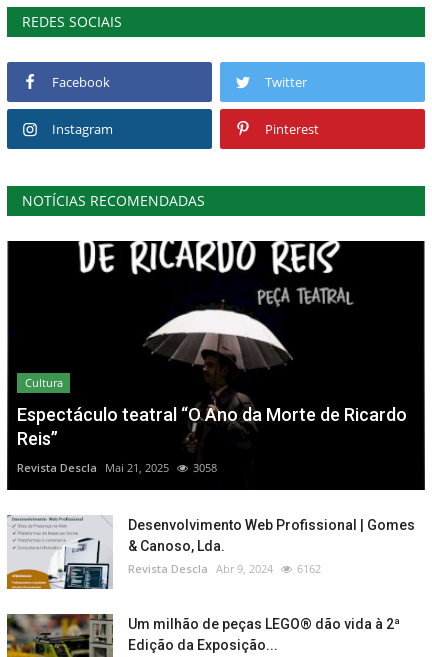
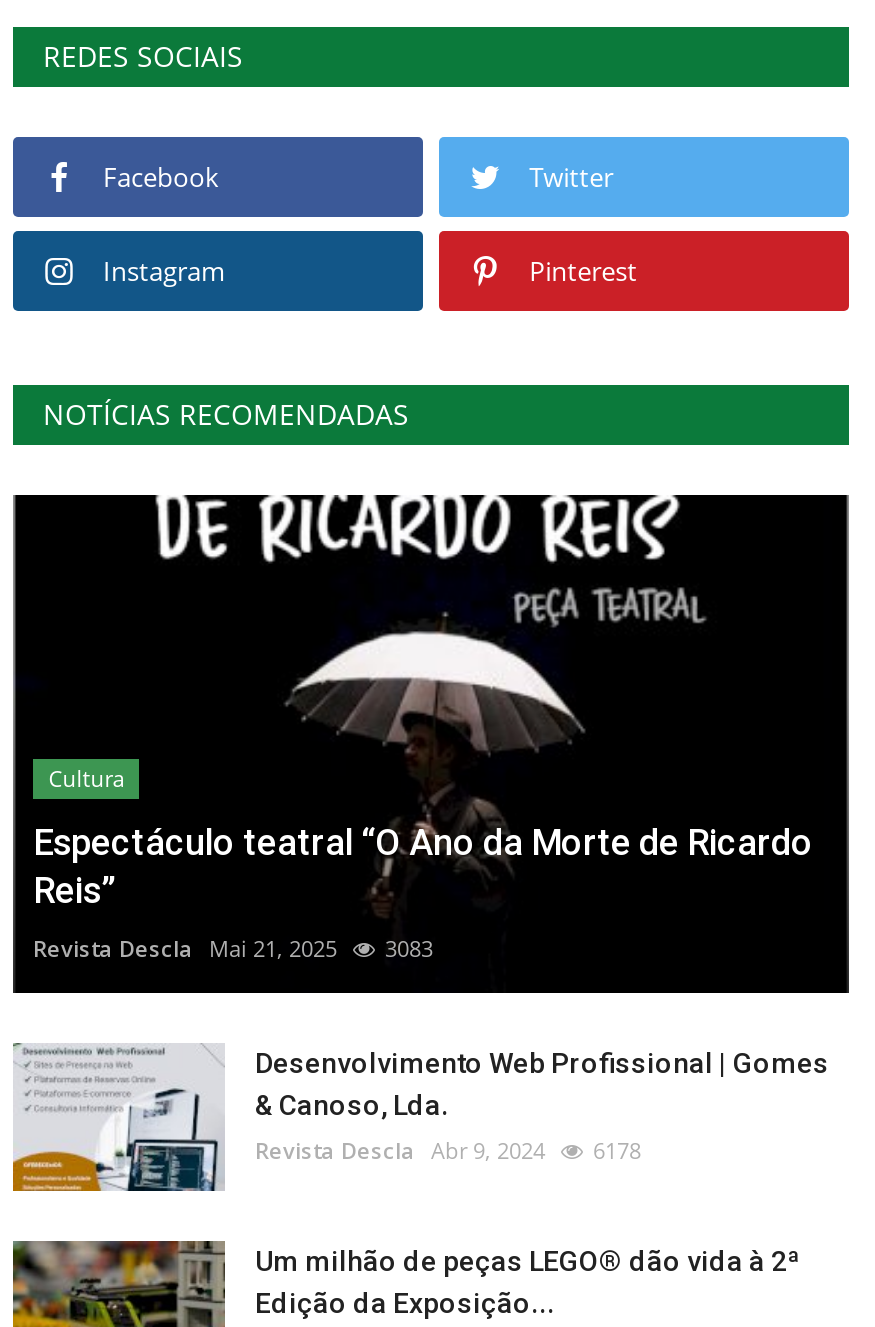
[17,460,217,475] Revista Descla Mai 21, 2025 3058 -> [33,933,433,963] Revista Descla Mai 21, 2025 3083
[128,561,321,576] Revista Descla Abr 9, 2024 6162 -> [255,1135,641,1165] Revista Descla Abr 9, 2024 6178

